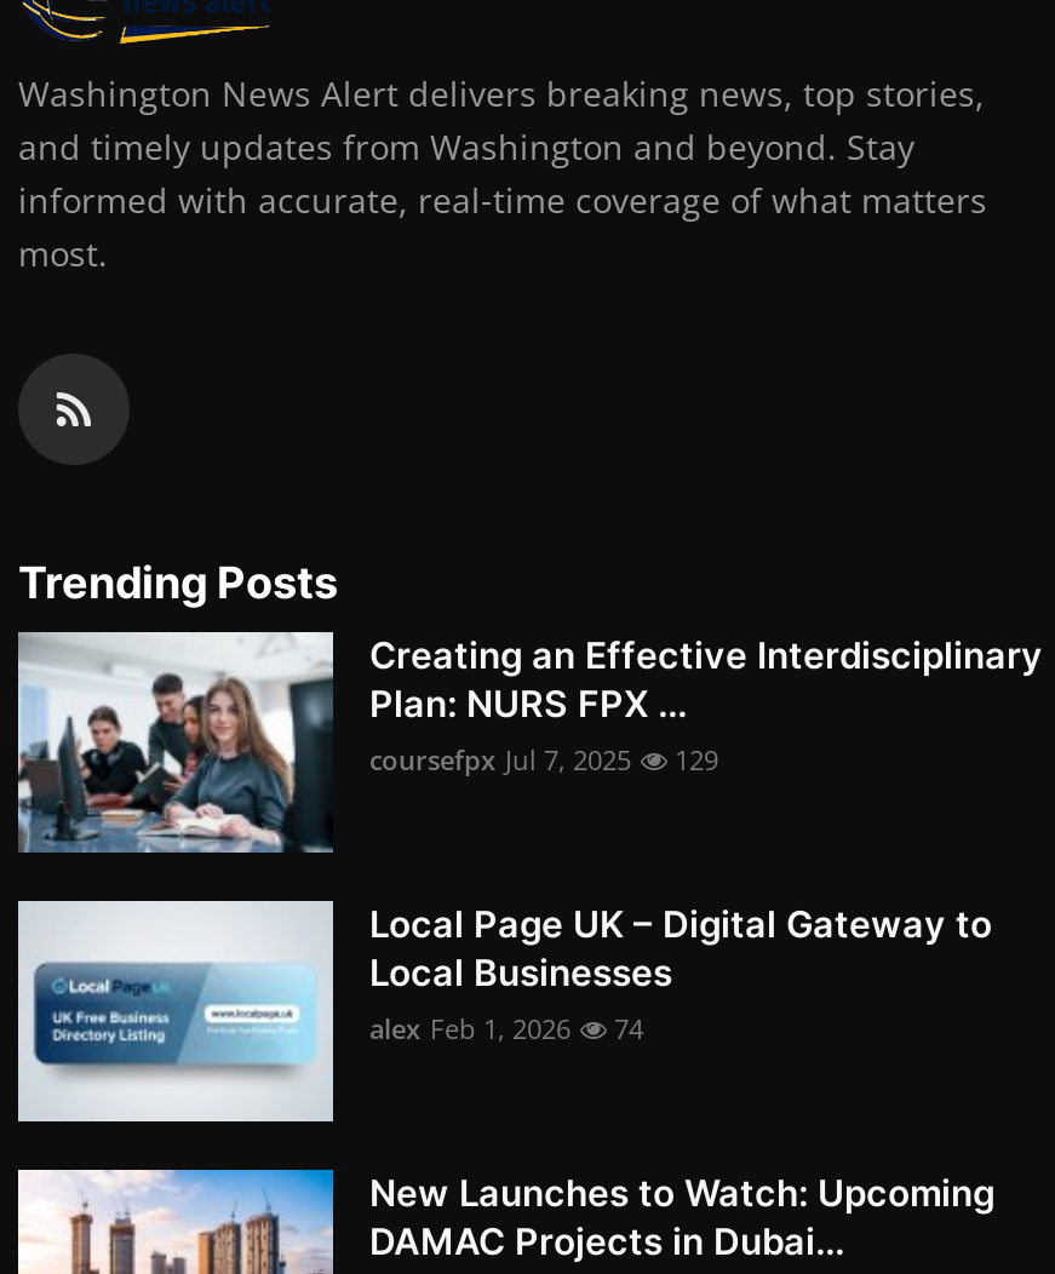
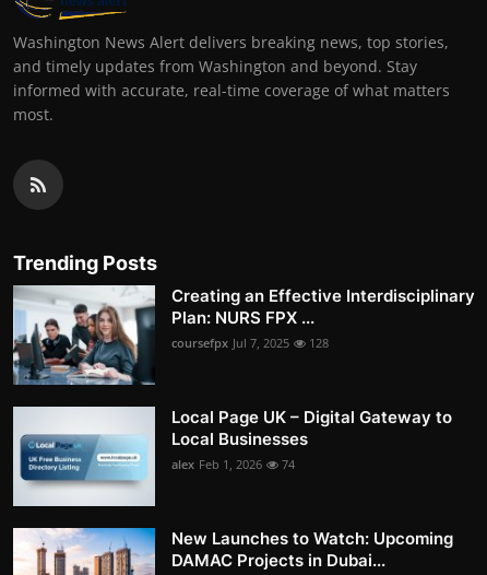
[369,741,718,777] coursefpx Jul 7, 2025 129 -> [171,335,329,351] coursefpx Jul 7, 2025 128

